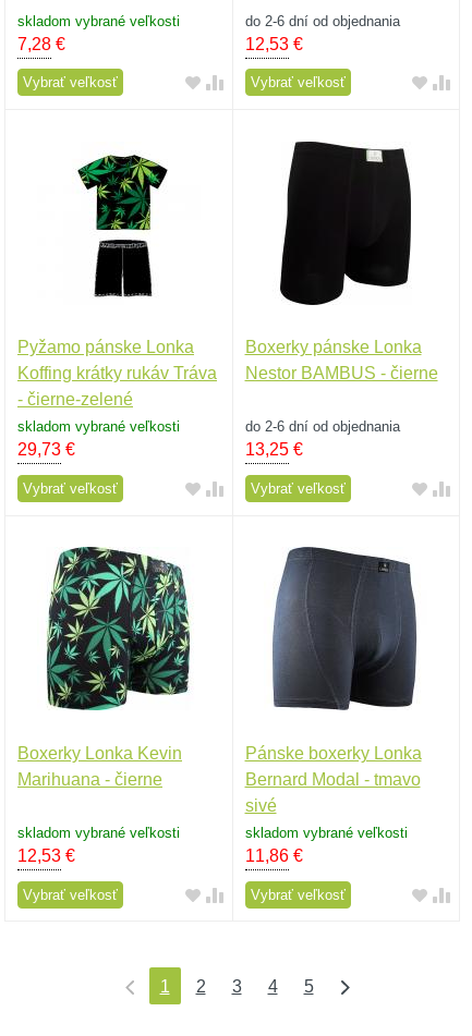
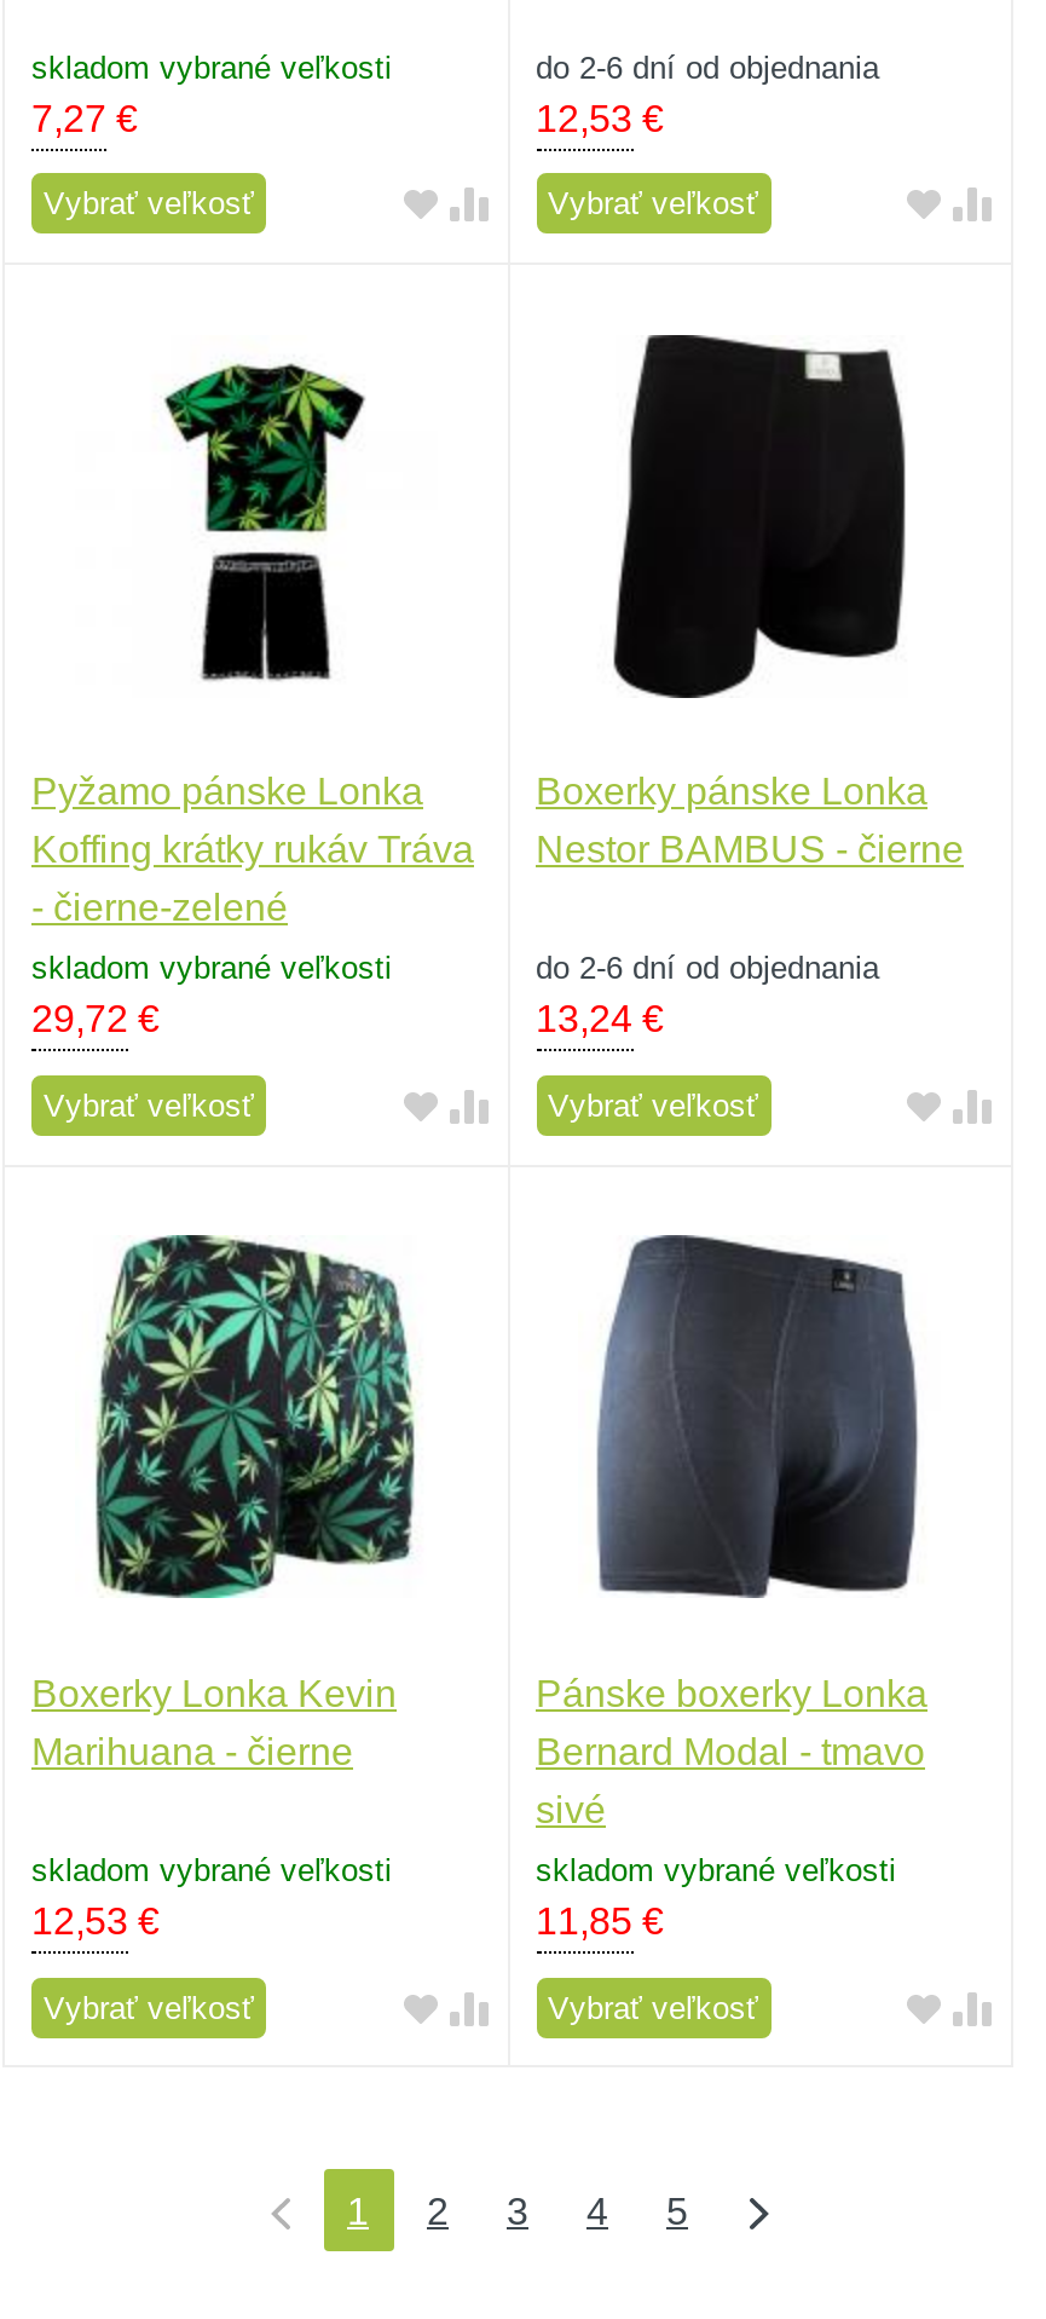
[17,35,65,53] 7,28 € -> [31,97,138,138] 7,27 €
[17,441,75,459] 29,73 € -> [31,999,160,1040] 29,72 €
[245,441,302,459] 13,25 € -> [536,999,664,1040] 13,24 €
[245,847,302,865] 11,86 € -> [536,1901,664,1942] 11,85 €

